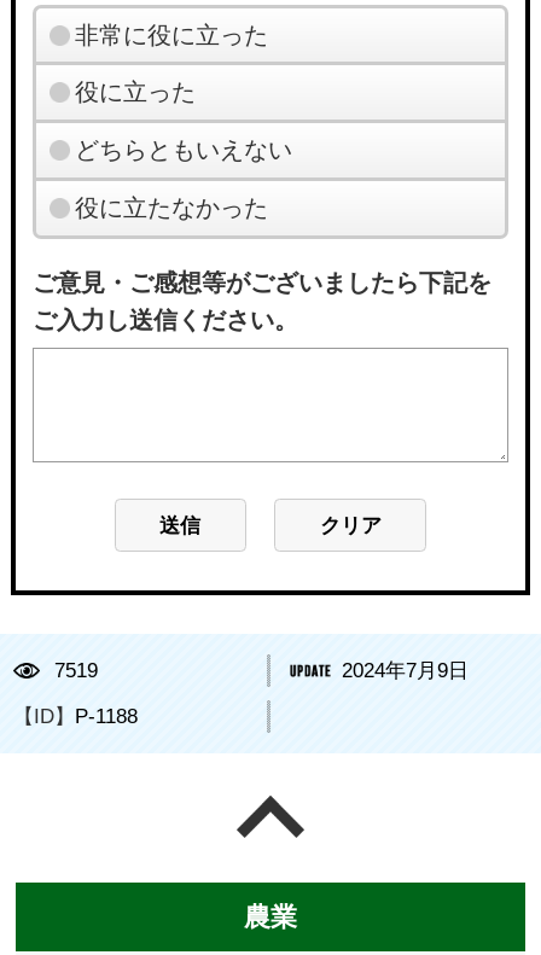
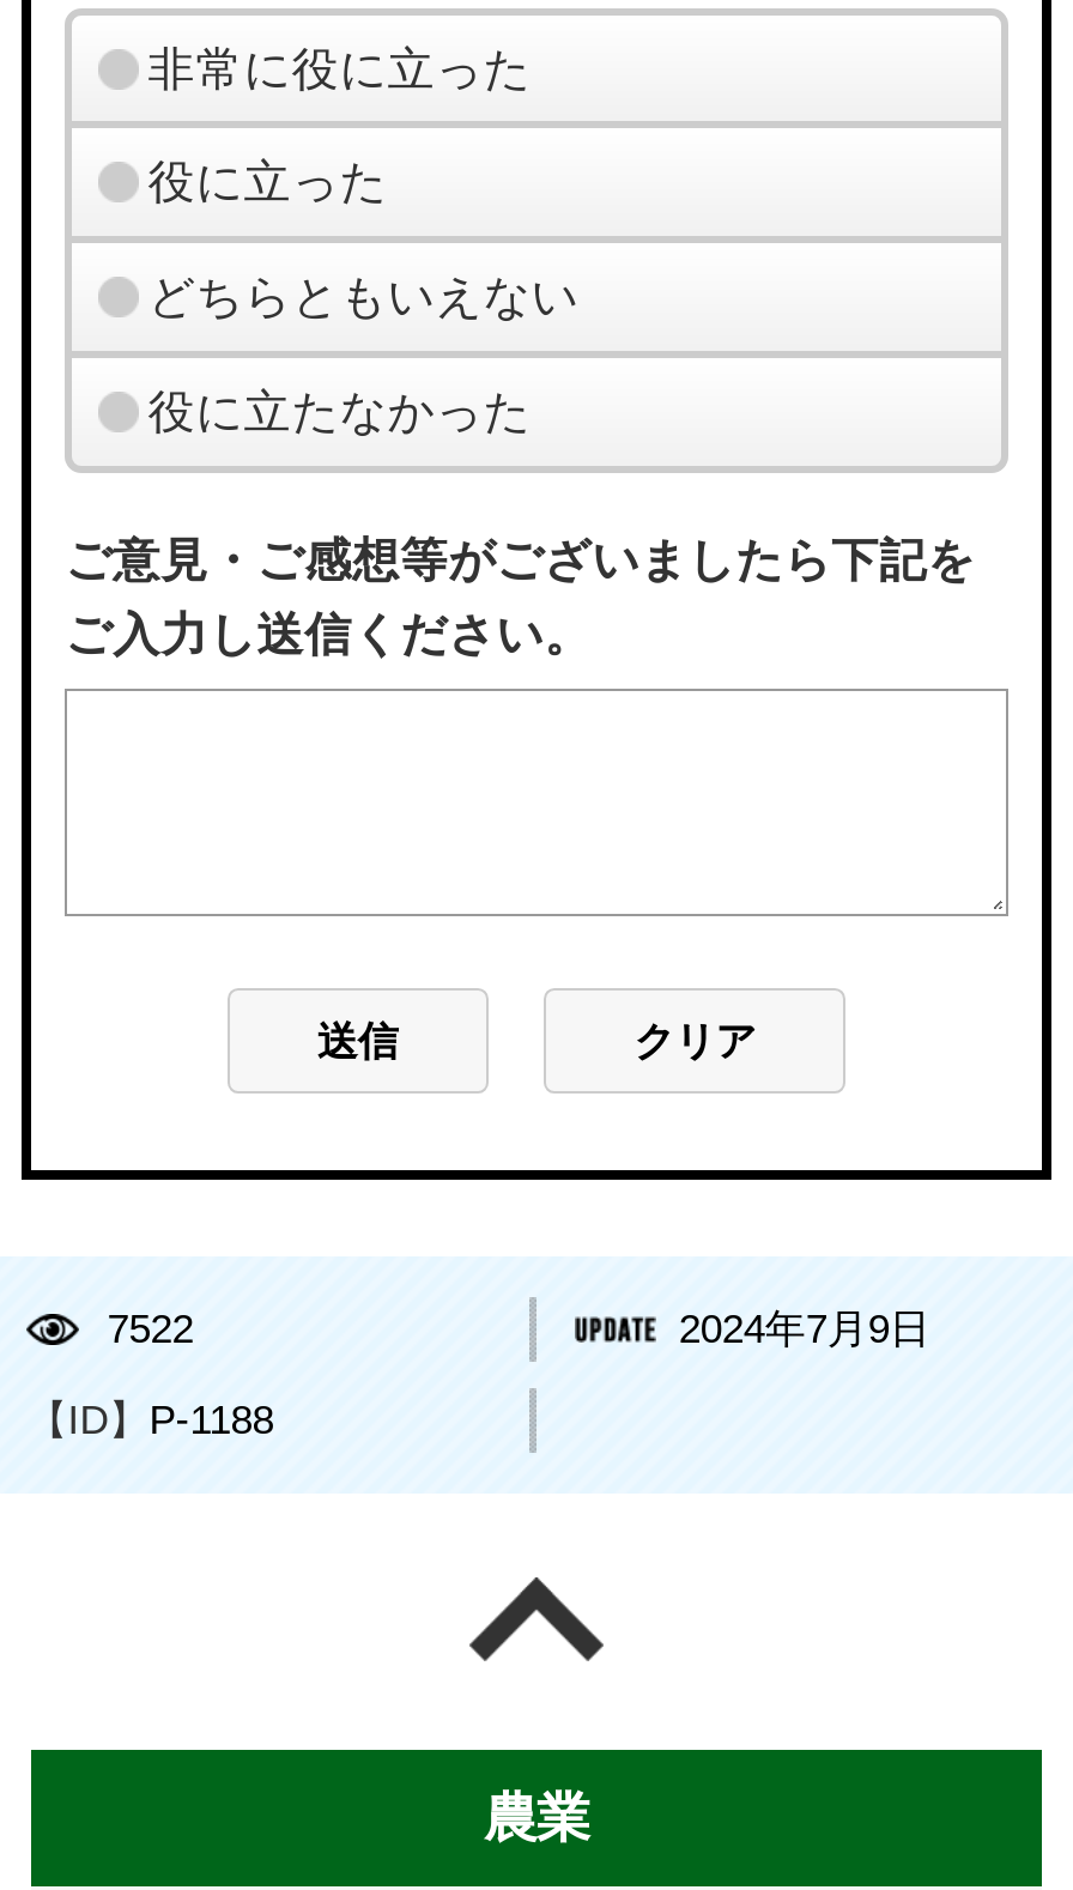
[54,659,98,682] 7519 -> [107,1306,194,1351] 7522

